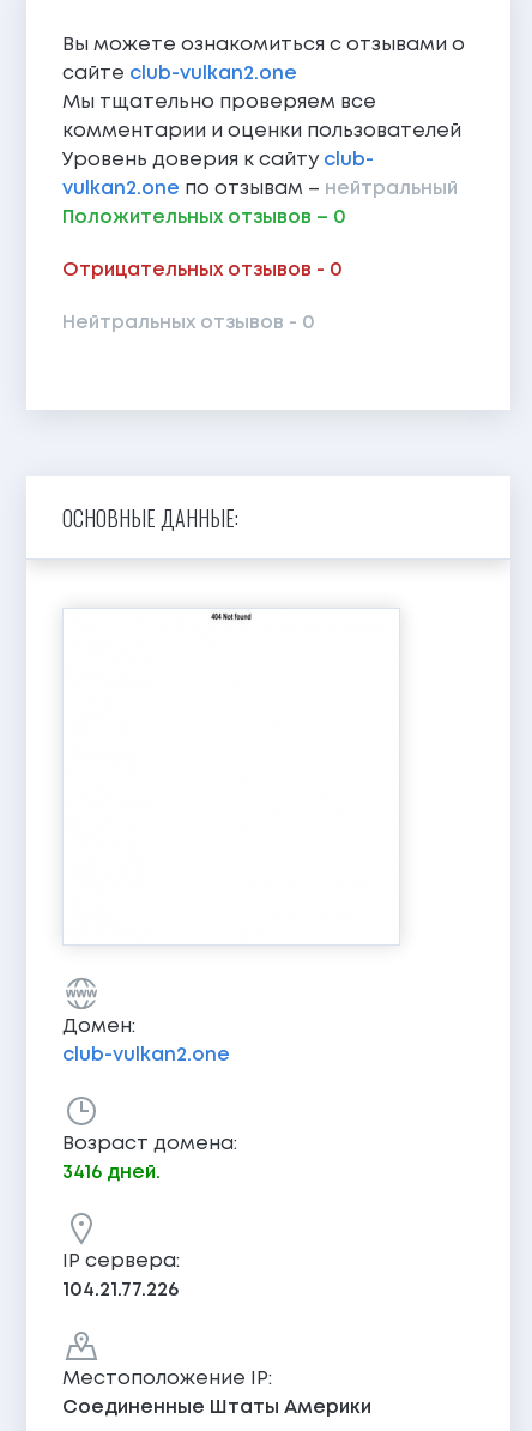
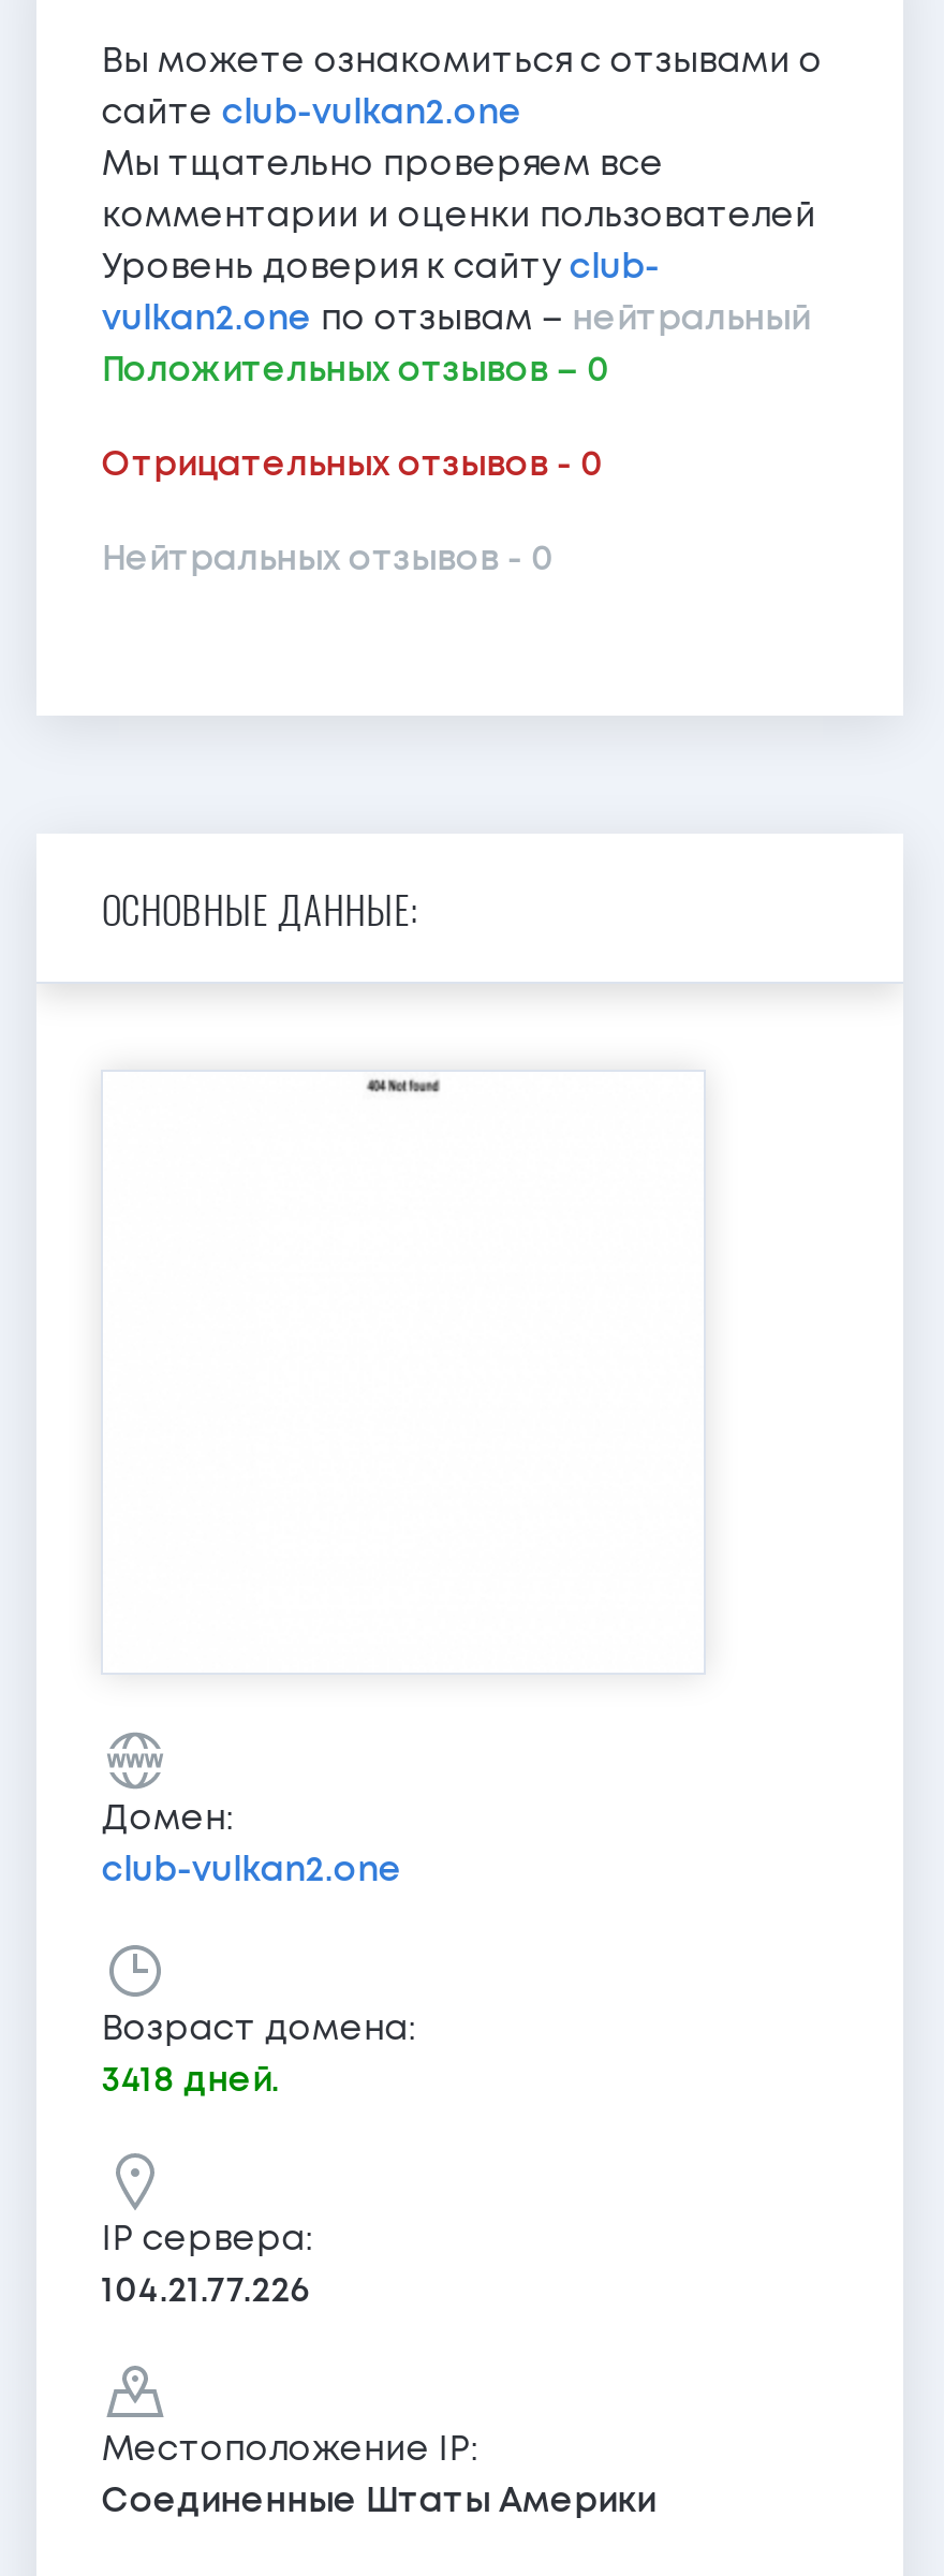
[63,1164,161,1182] 3416 дней. -> [102,2065,280,2097] 3418 дней.

